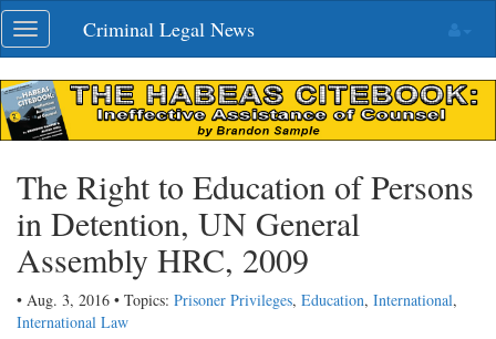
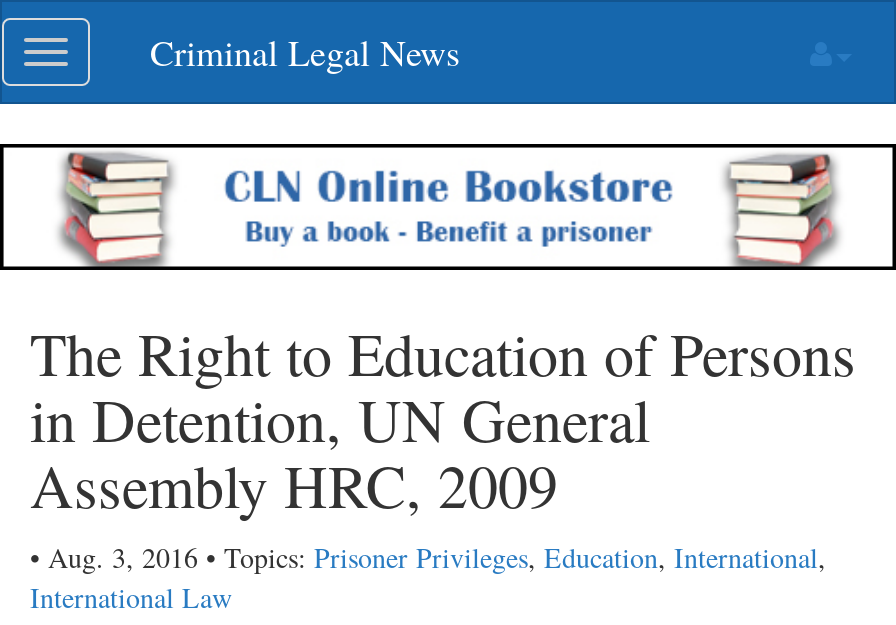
[3,80,493,142] [image] -> [6,144,890,272] [image]

